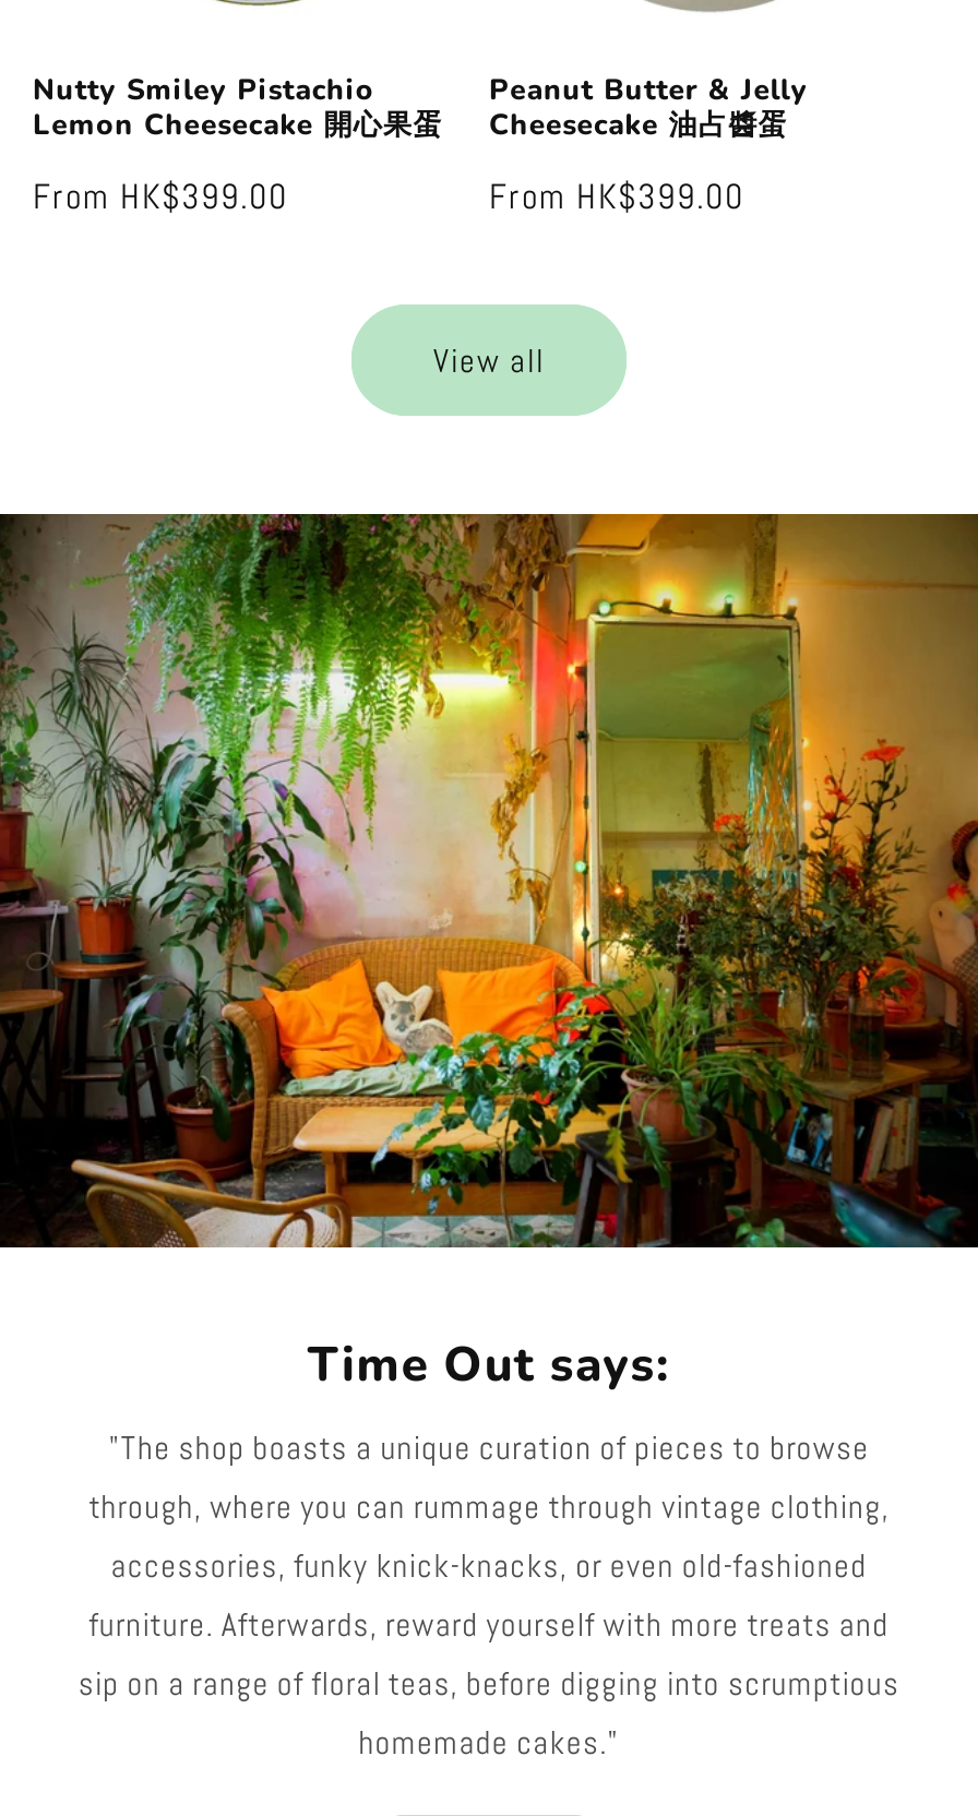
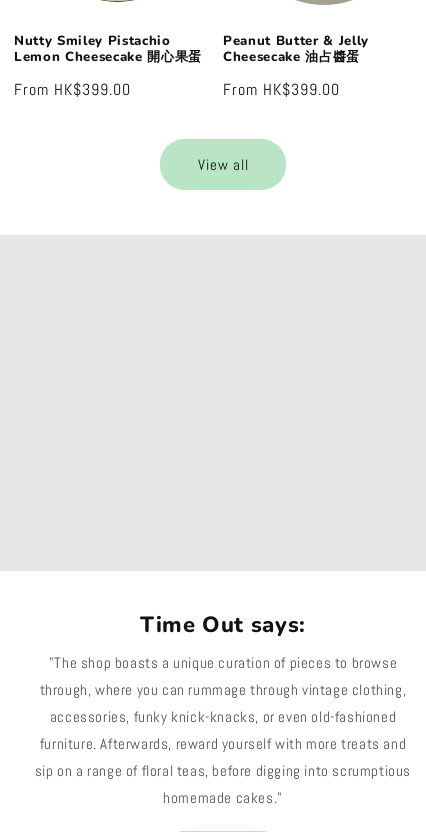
[7,513,971,1251] [image] -> none

